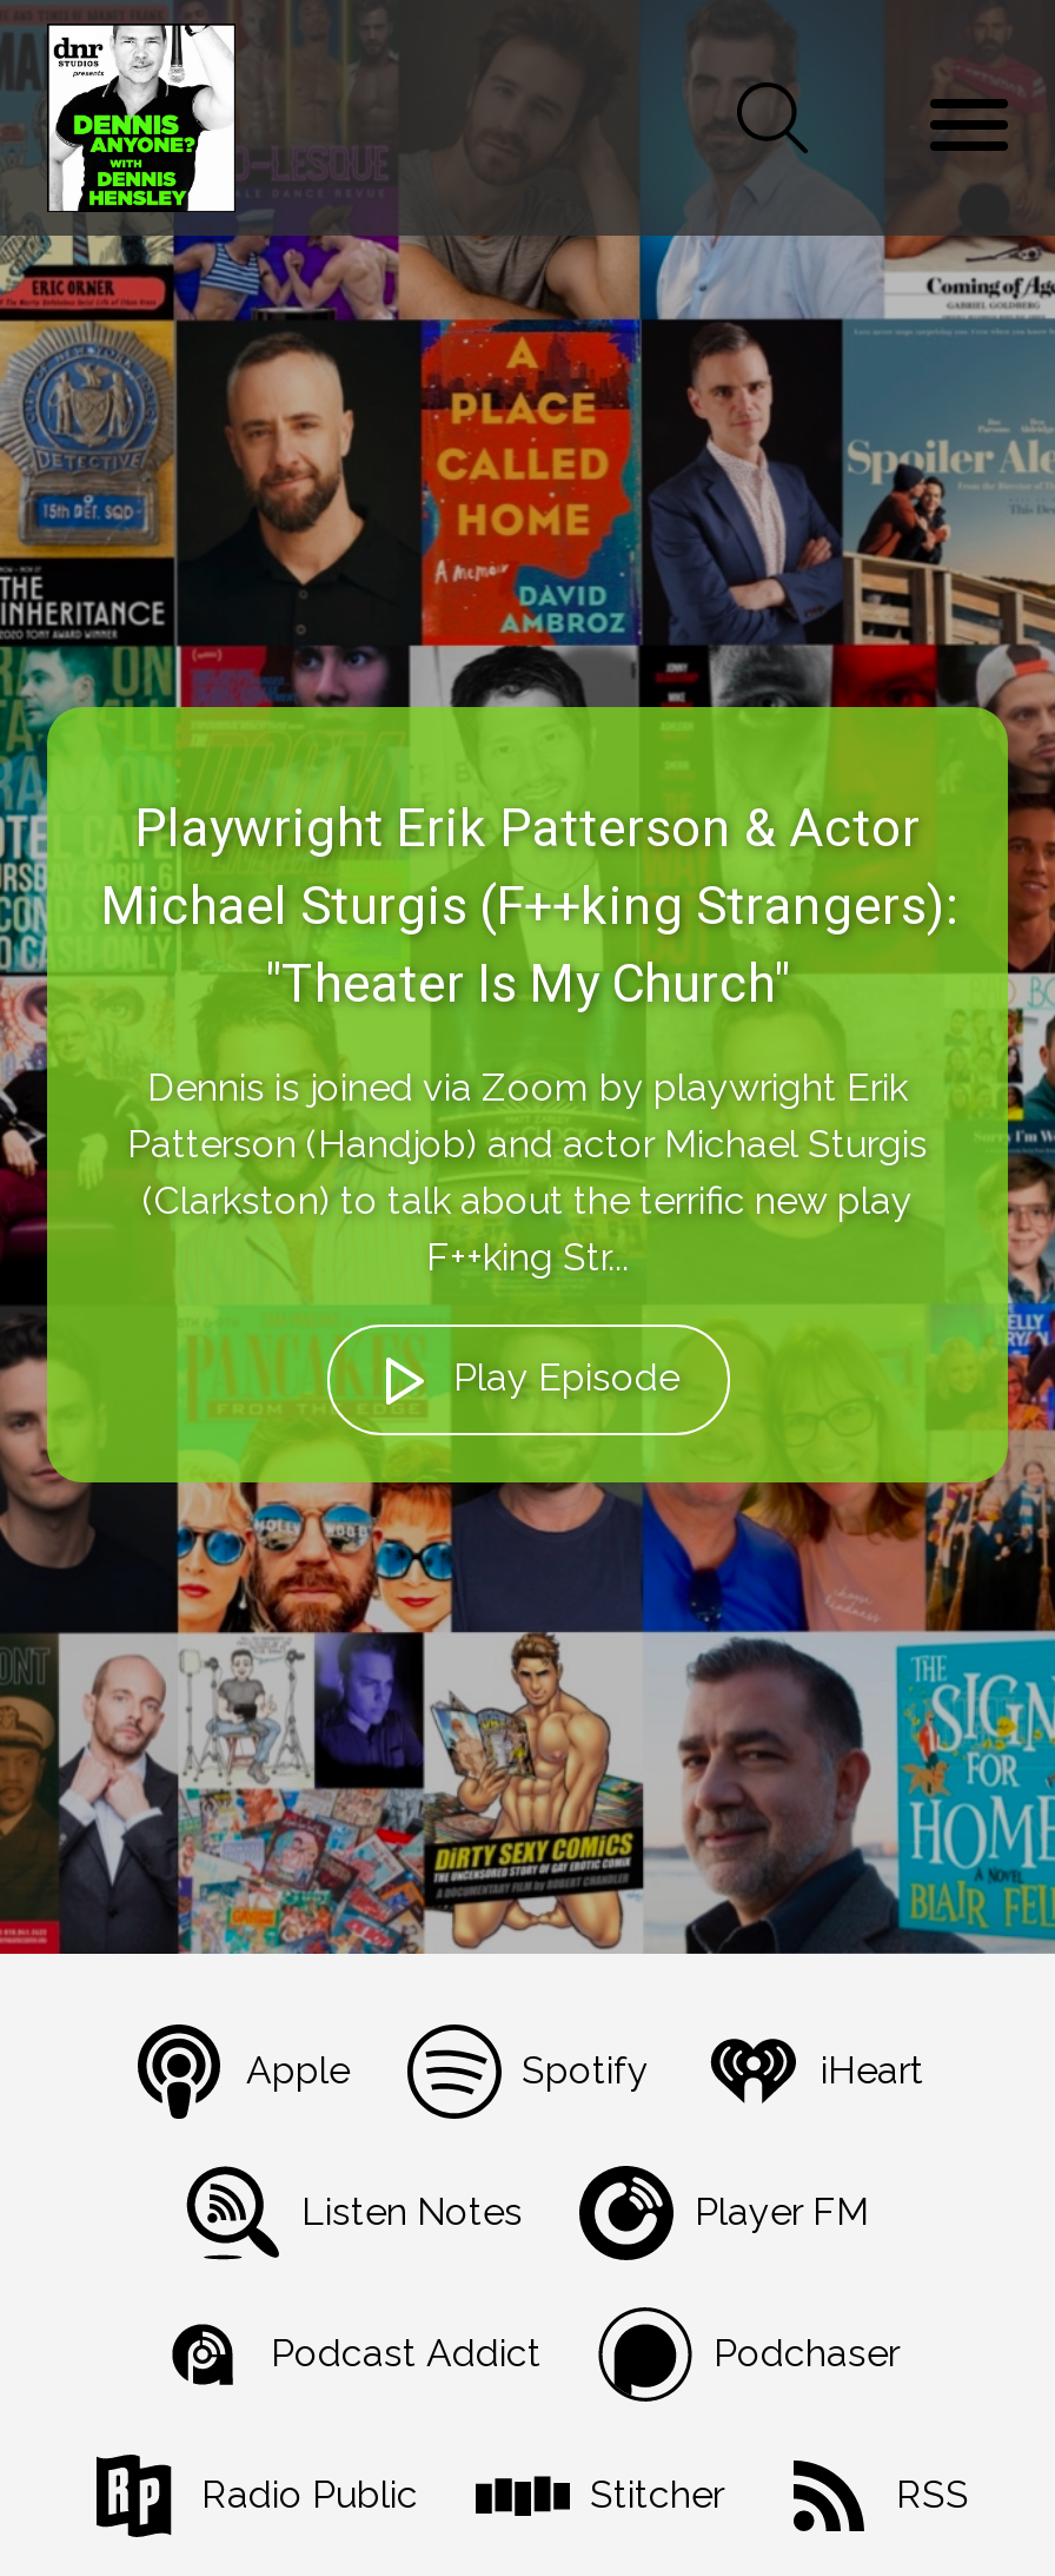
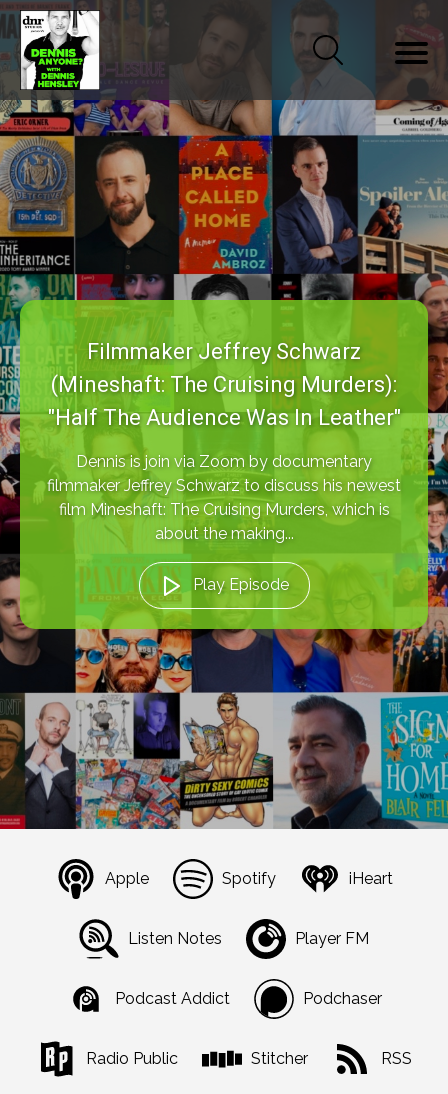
[100,798,955,1013] Playwright Erik Patterson & Actor | Michael Sturgis (F++king Strangers): | "Theater Is My Church" -> [47,339,400,430] Filmmaker Jeffrey Schwarz | (Mineshaft: The Cruising Murders): | "Half The Audience Was In Leather"
[127,1065,928,1279] Dennis is joined via Zoom by playwright Erik | Patterson (Handjob) and actor Michael Sturgis | (Clarkston) to talk about the terrific new play | F++king Str... -> [47,452,401,543] Dennis is join via Zoom by documentary | filmmaker Jeffrey Schwarz to discuss his newest | film Mineshaft: The Cruising Murders, which is | about the making...

